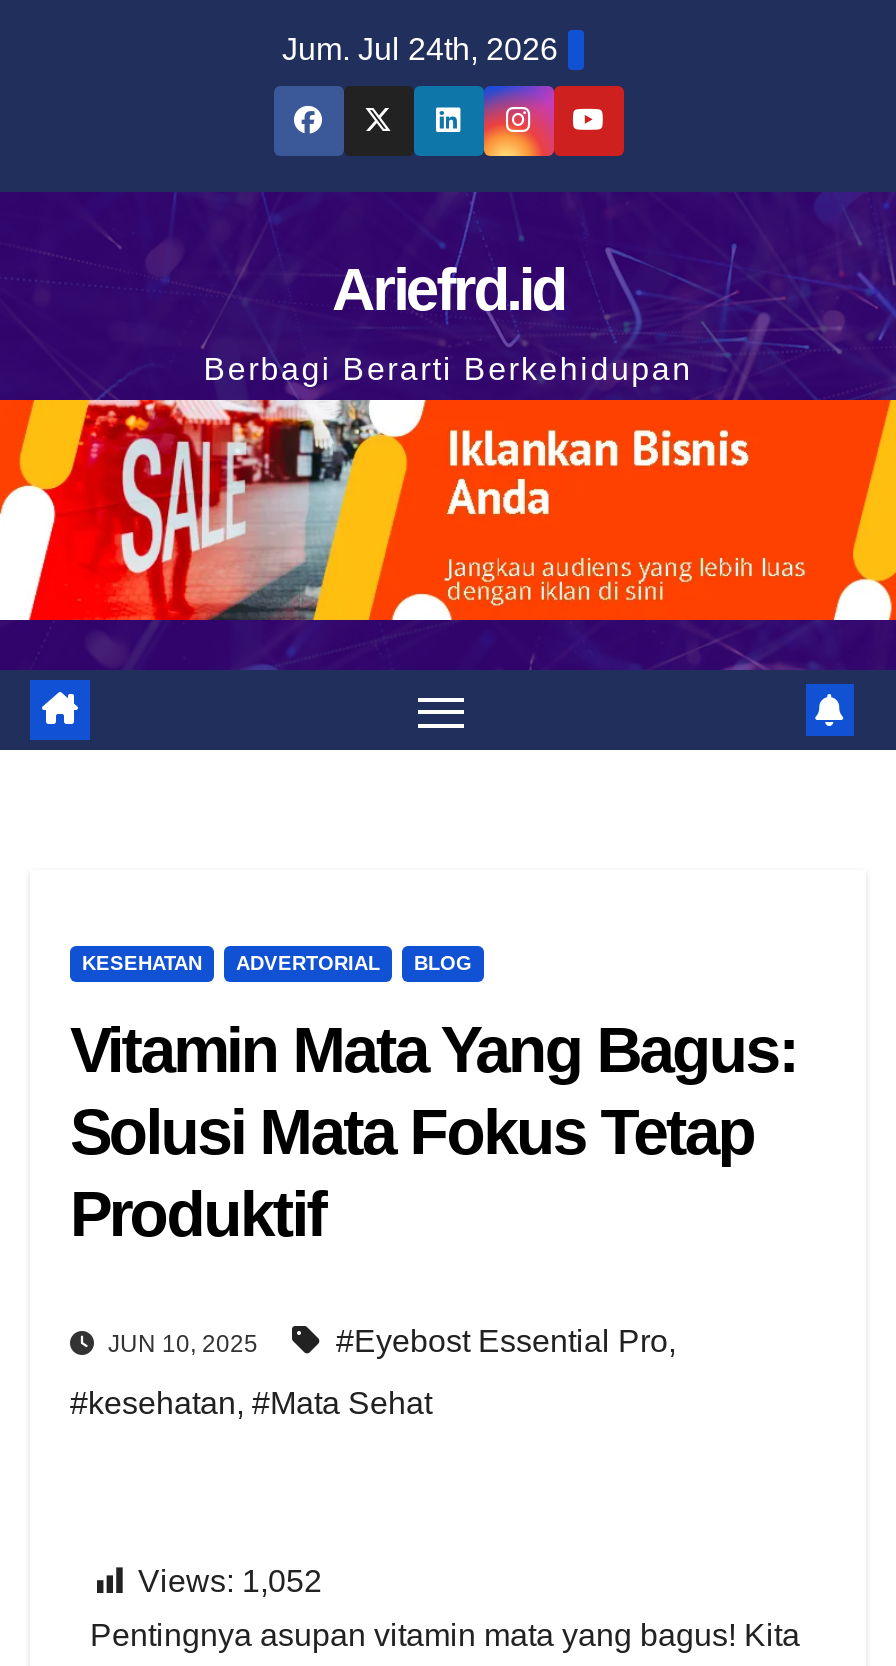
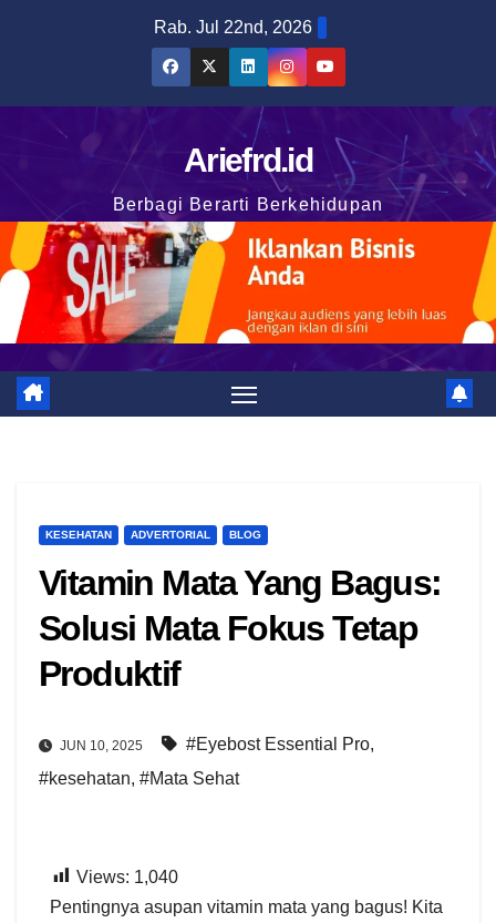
[282,32,558,66] Jum. Jul 24th, 2026 -> [153,18,312,37] Rab. Jul 22nd, 2026
[138,1565,322,1599] Views: 1,052 -> [76,867,178,886] Views: 1,040

